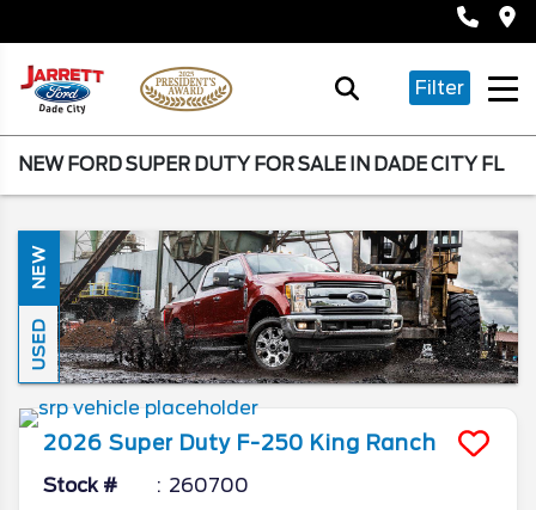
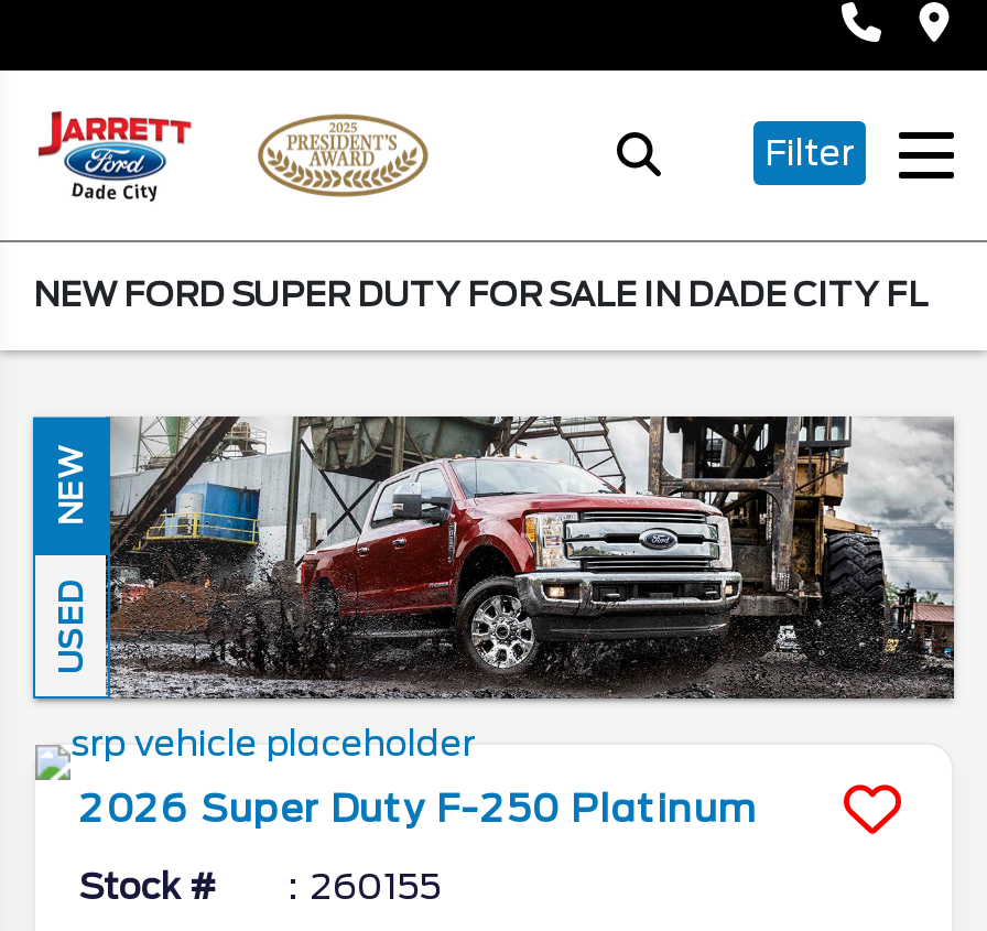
[43,431,437,455] 2026 Super Duty F-250 King Ranch -> [79,786,756,830] 2026 Super Duty F-250 Platinum
[169,474,249,497] 260700 -> [311,866,441,907] 260155

